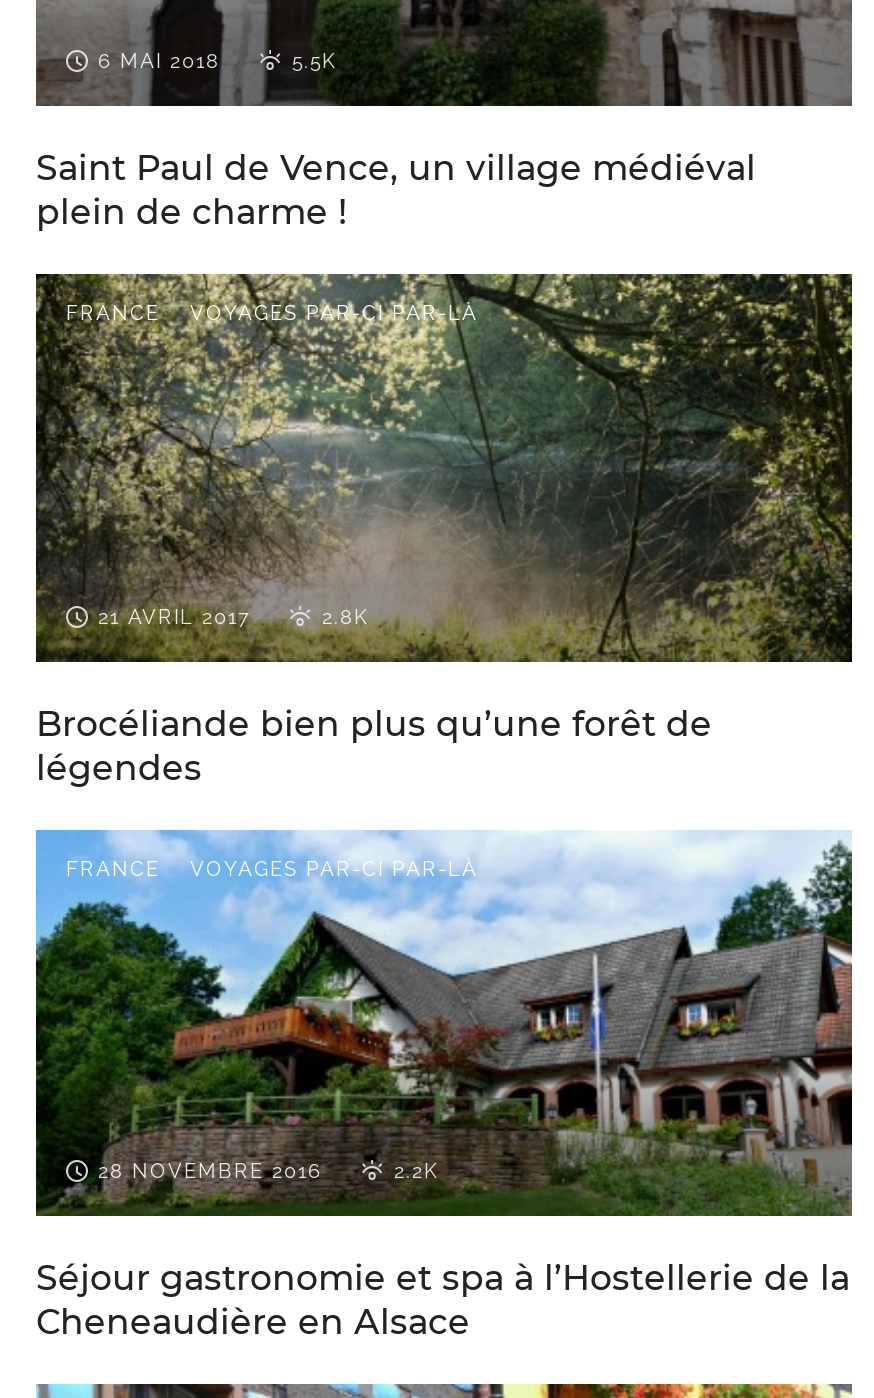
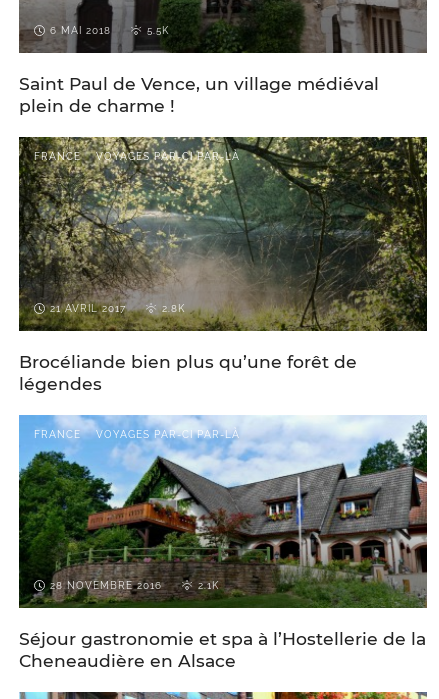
[394,1161,438,1183] 2.2K -> [198,580,219,591] 2.1K

